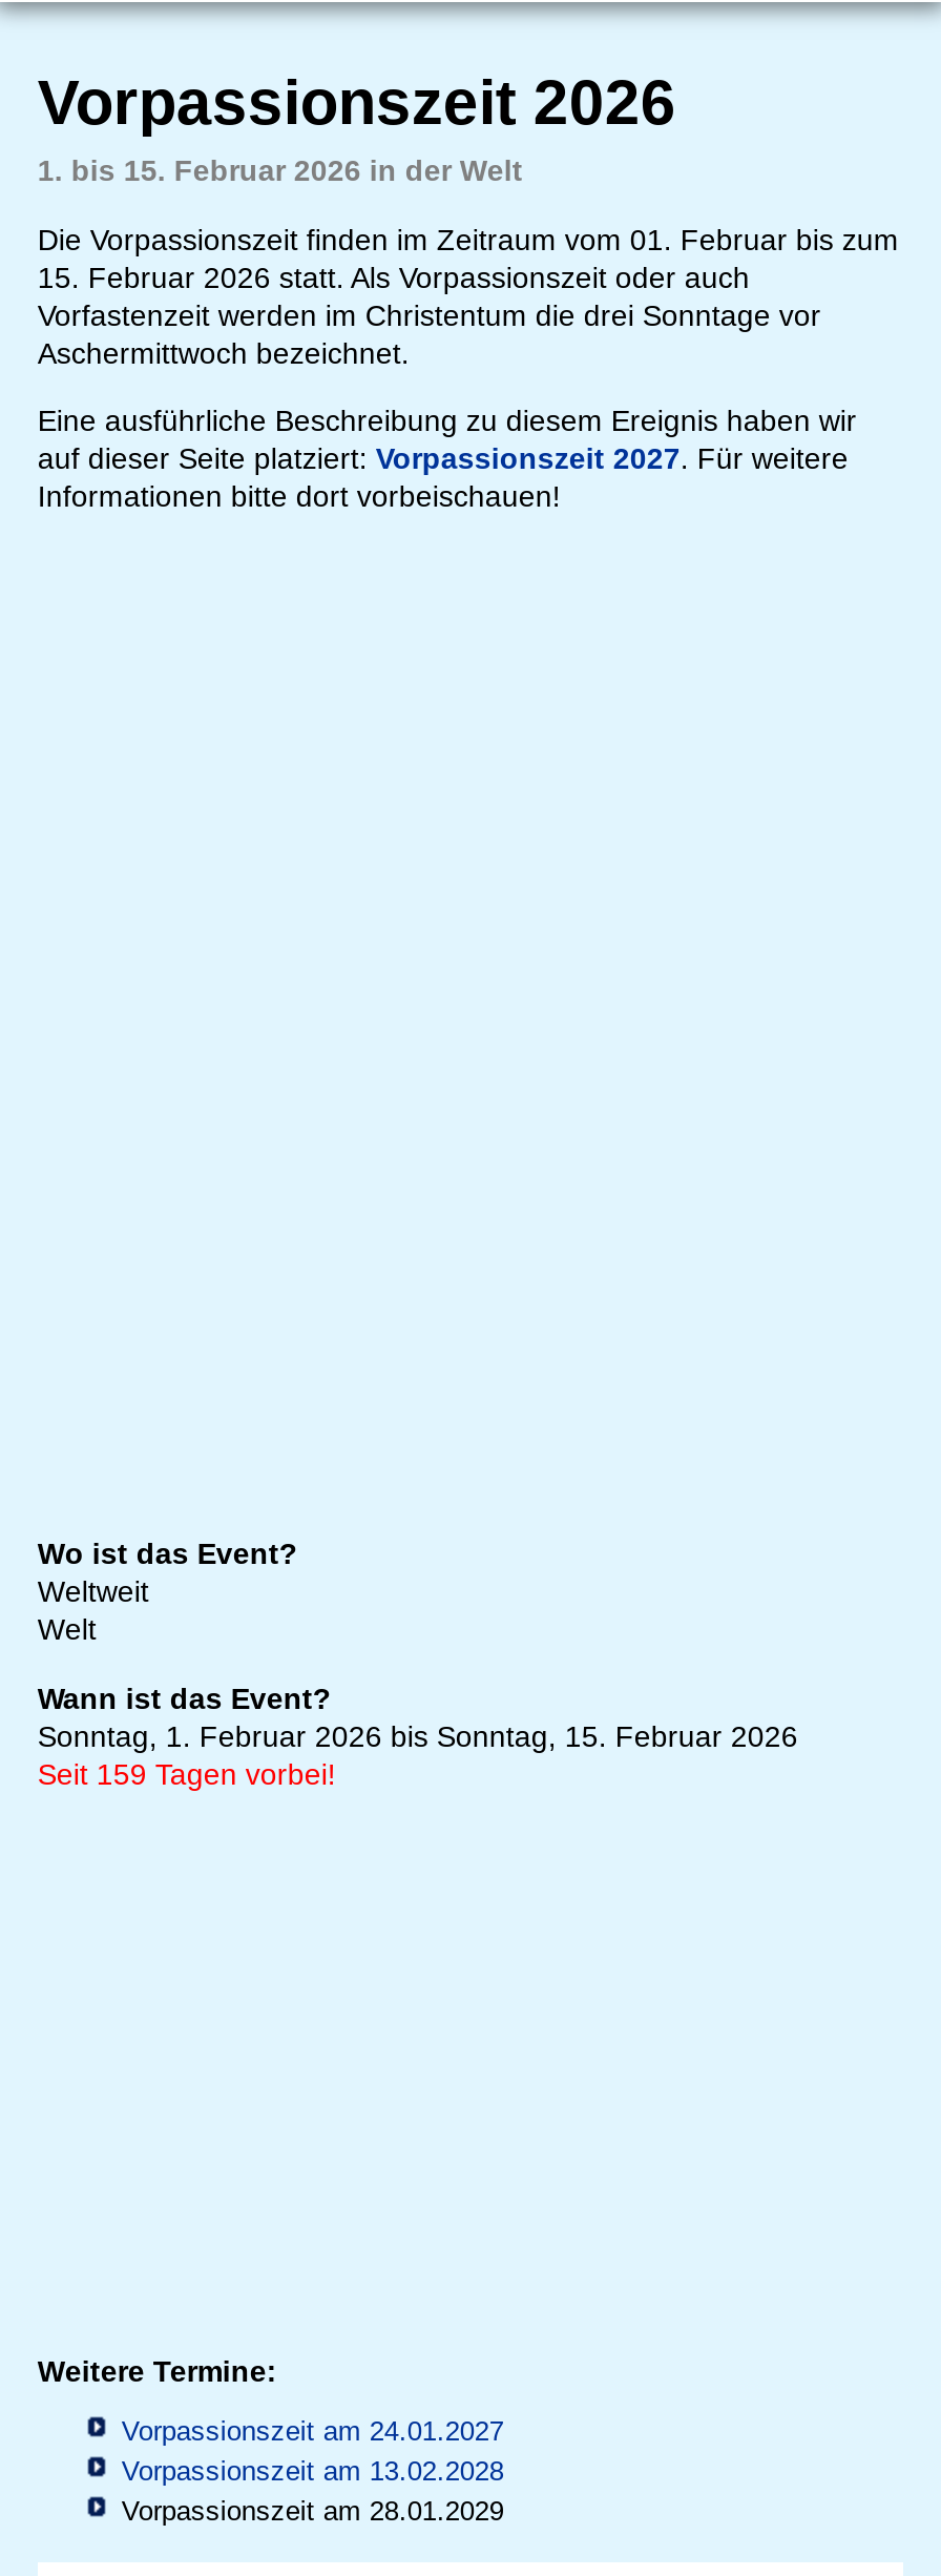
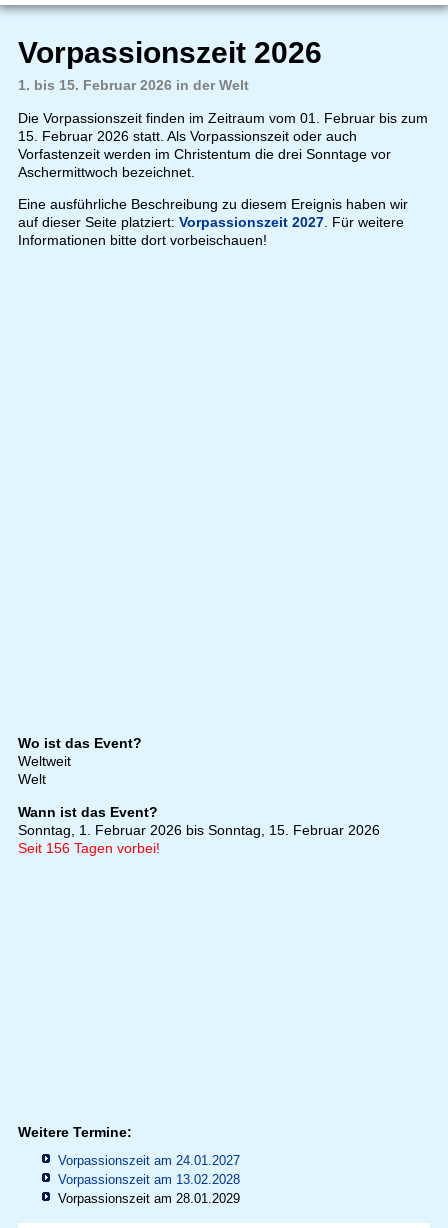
[38,1757,336,1790] Seit 159 Tagen vorbei! -> [18,840,160,856] Seit 156 Tagen vorbei!

